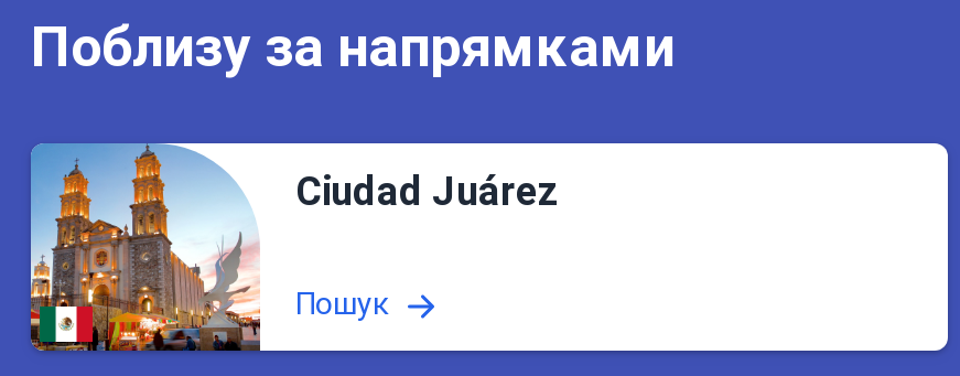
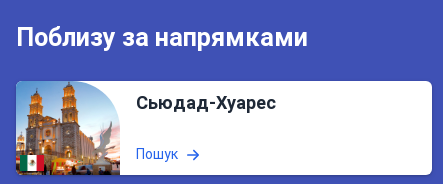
[295,168,560,214] Ciudad Juárez -> [136,92,276,113] Сьюдад-Хуарес

